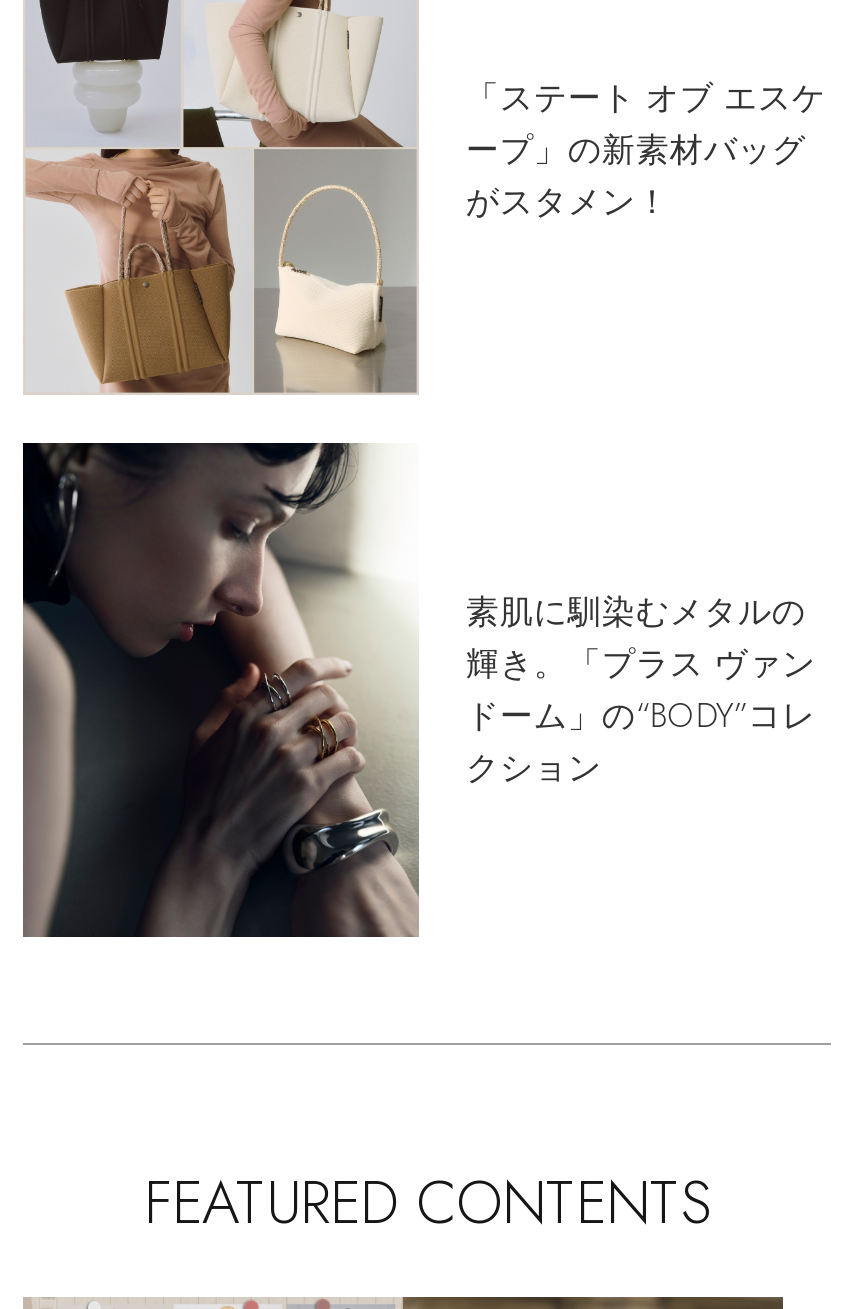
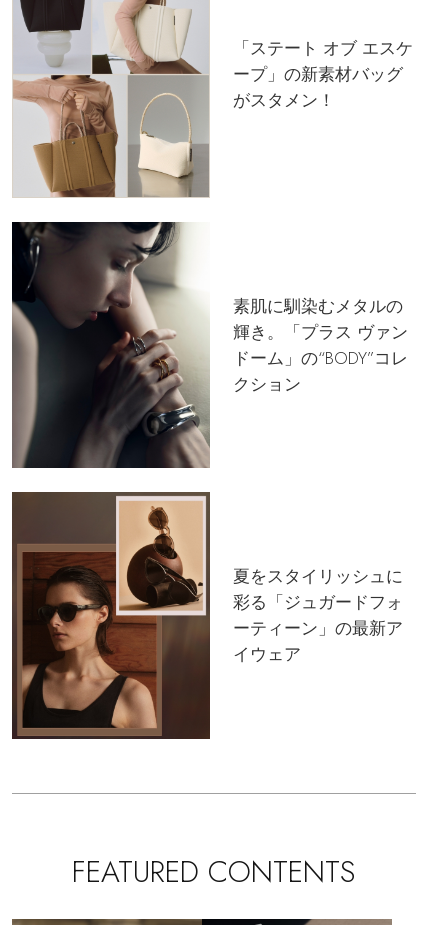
none -> [12,491,403,739] [image] | 夏をスタイリッシュに | 彩る「ジュガードフォ | ーティーン」の最新ア | イウェア

